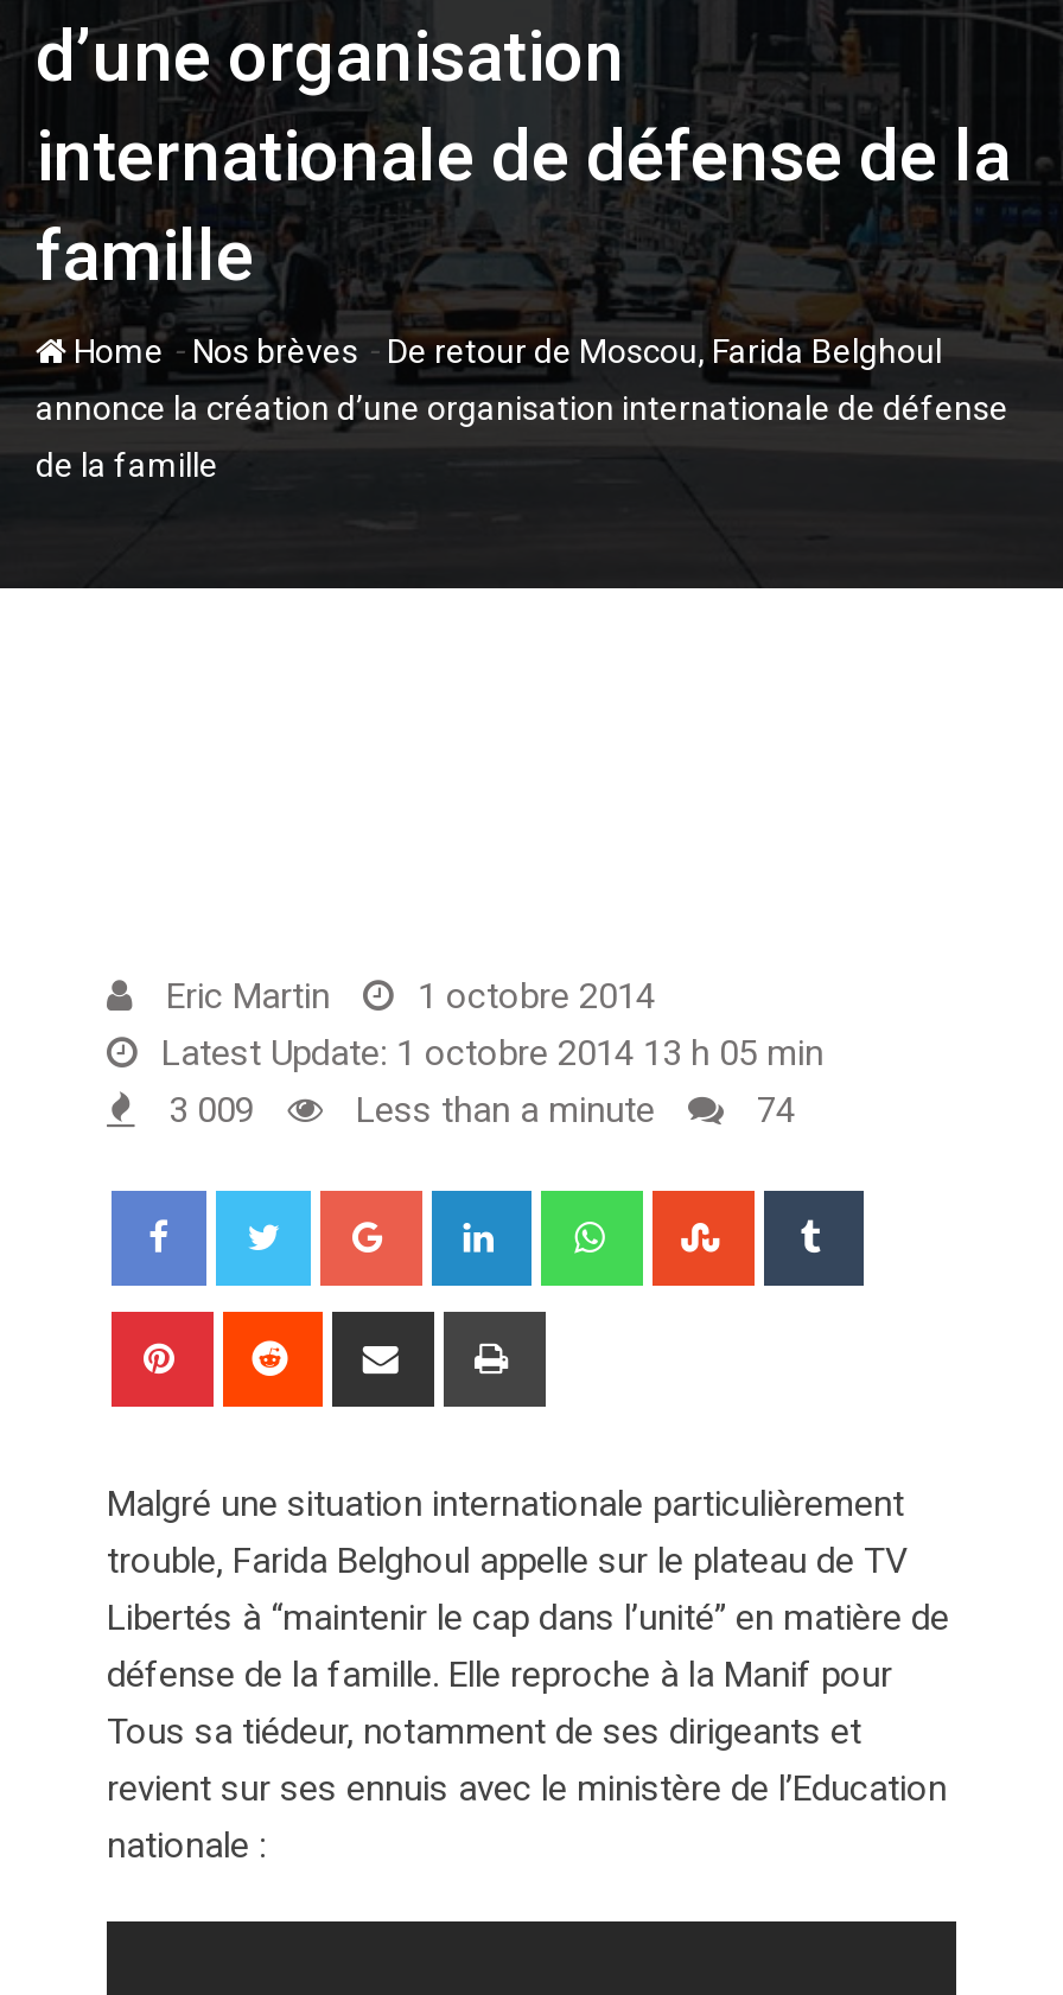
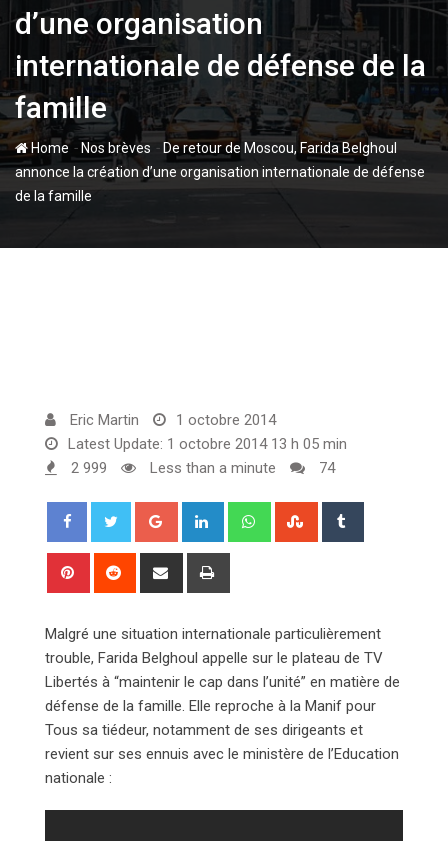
[159,1088,254,1131] 3 009 -> [67,459,107,477] 2 999

